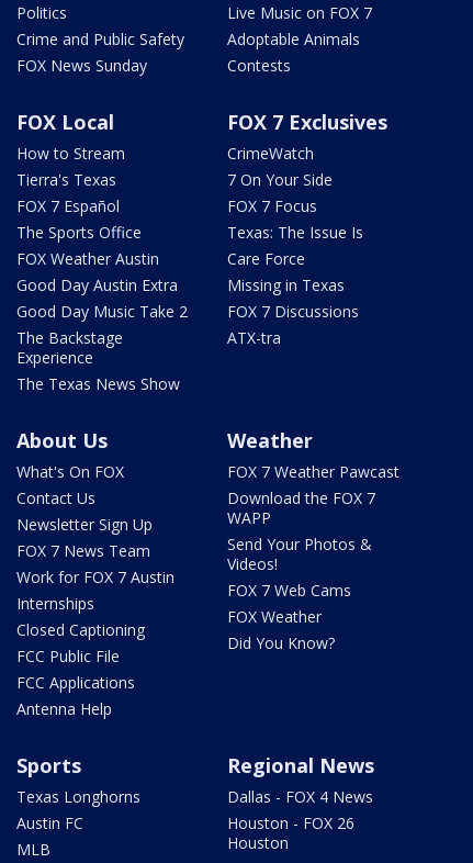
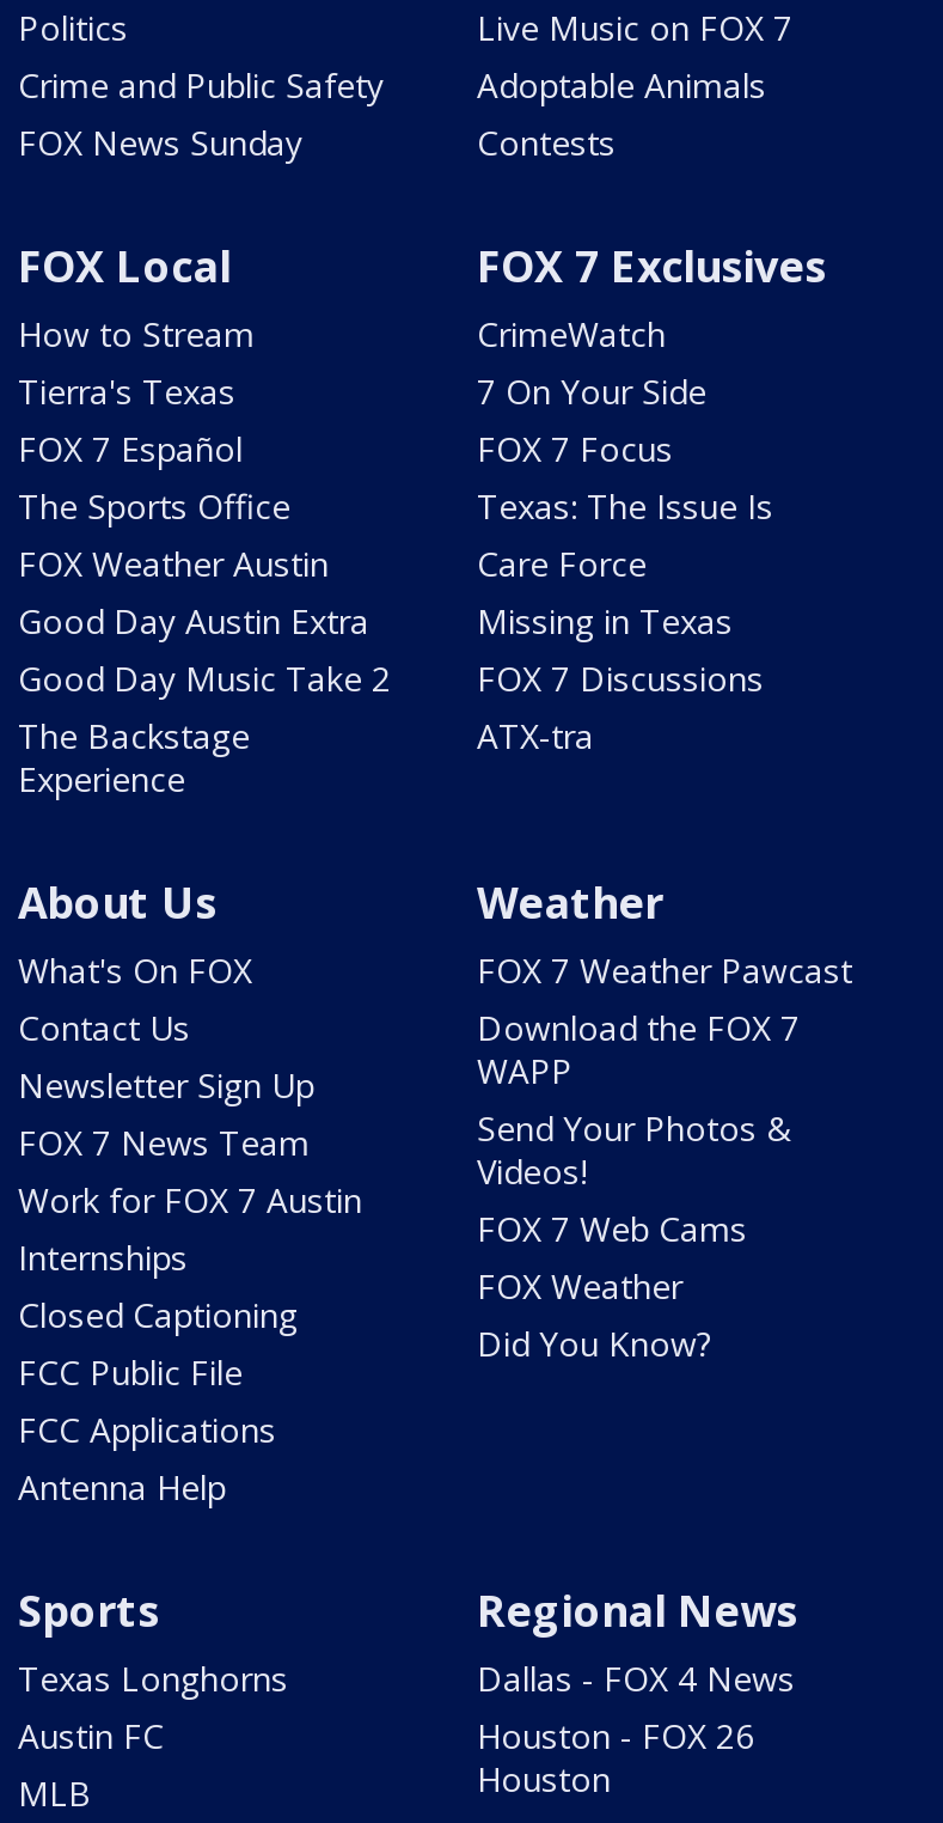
[16,374,180,394] The Texas News Show -> none

